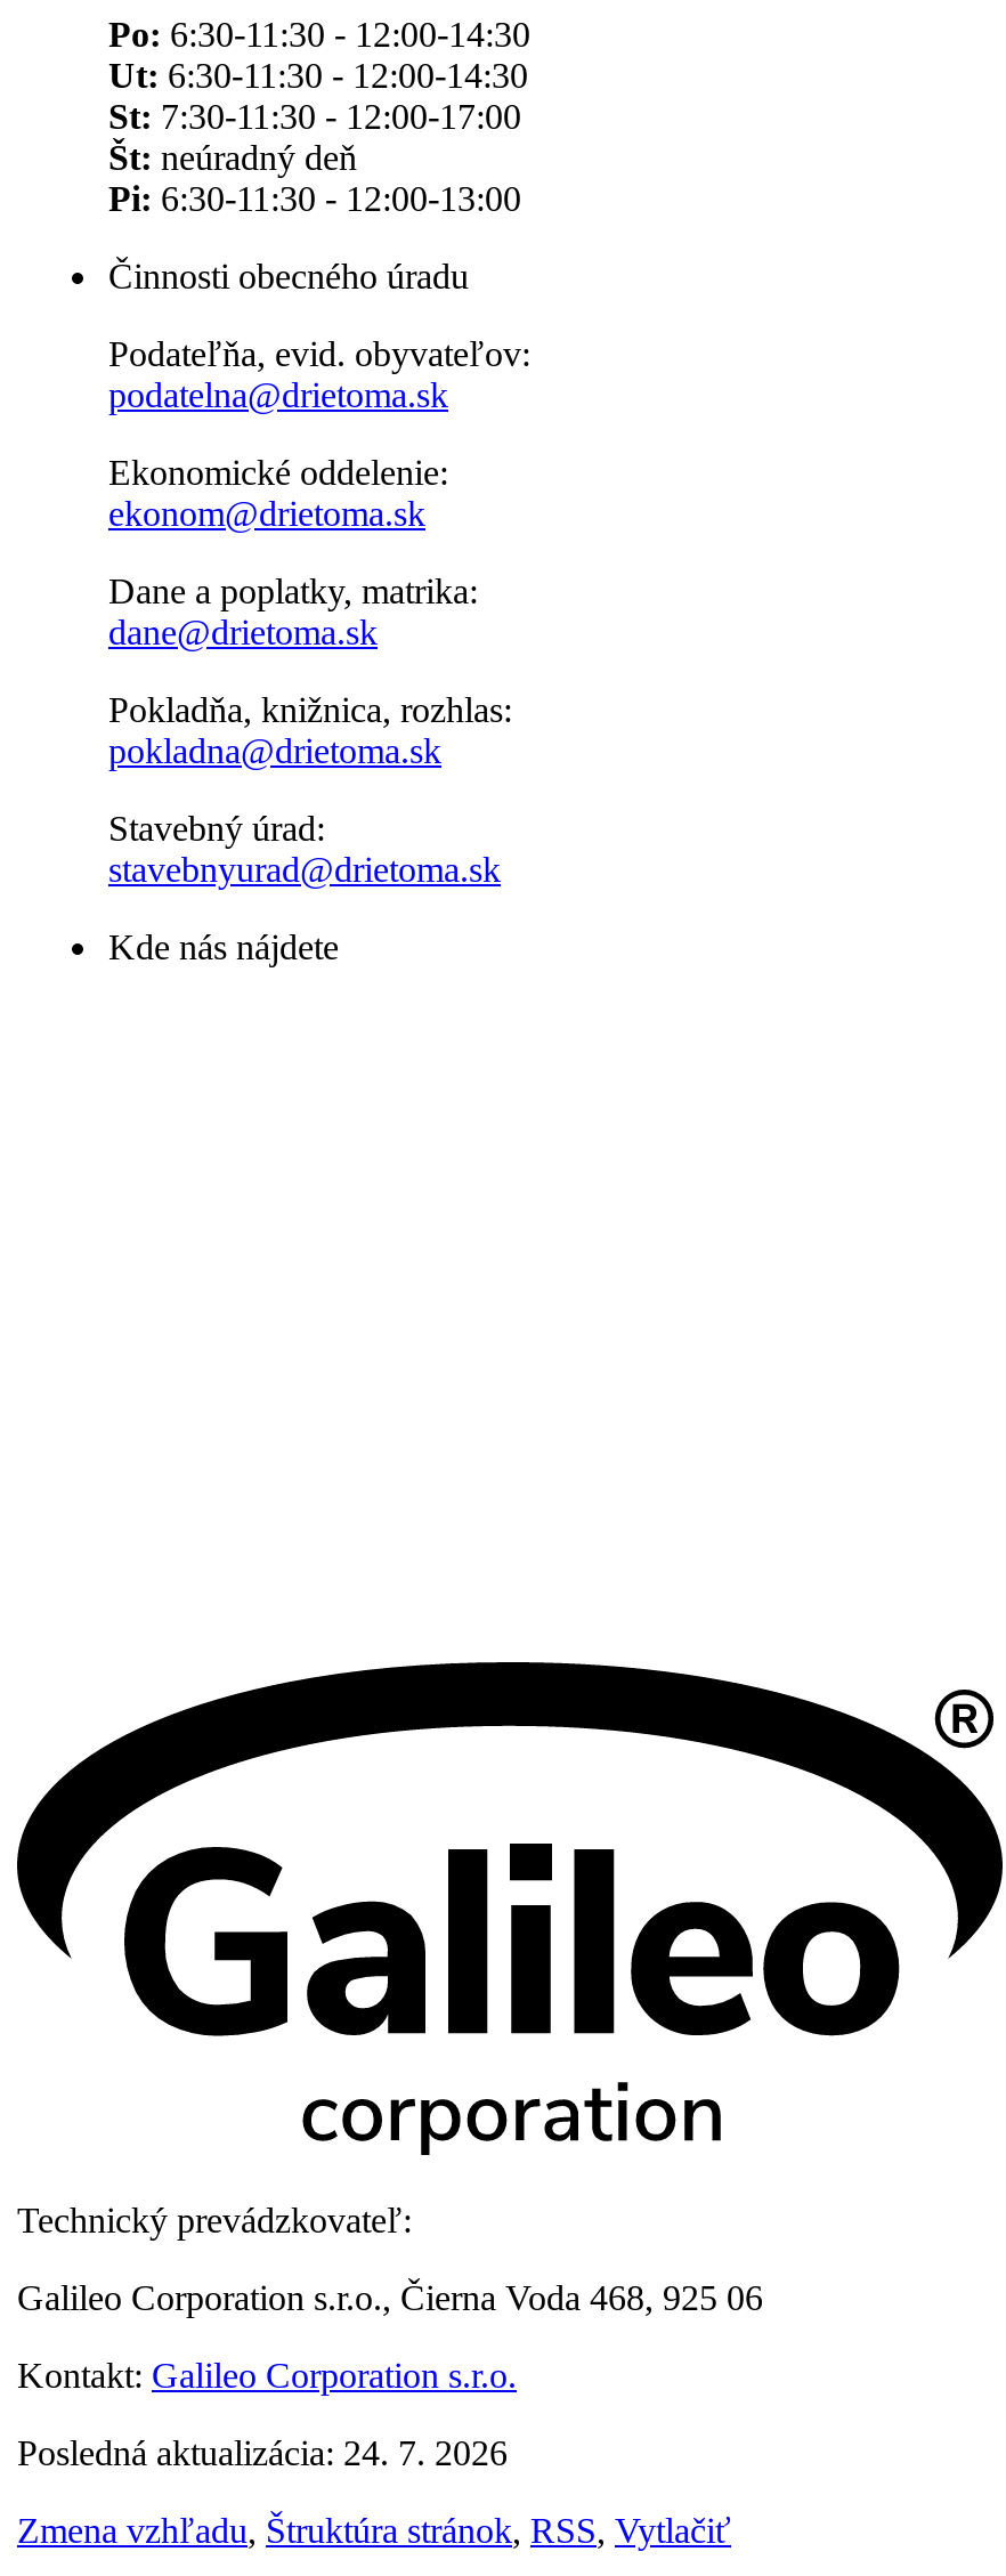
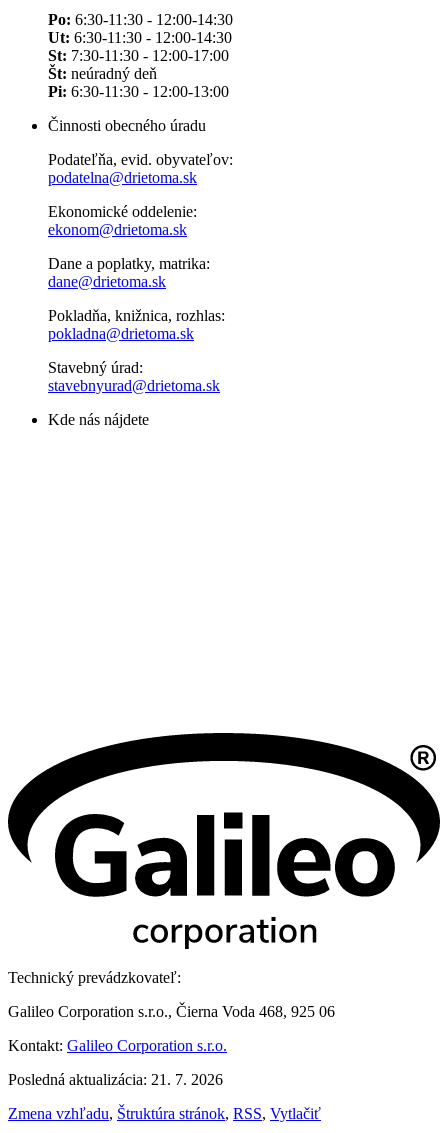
[17,2434,508,2472] Posledná aktualizácia: 24. 7. 2026 -> [8,1071,223,1088] Posledná aktualizácia: 21. 7. 2026

